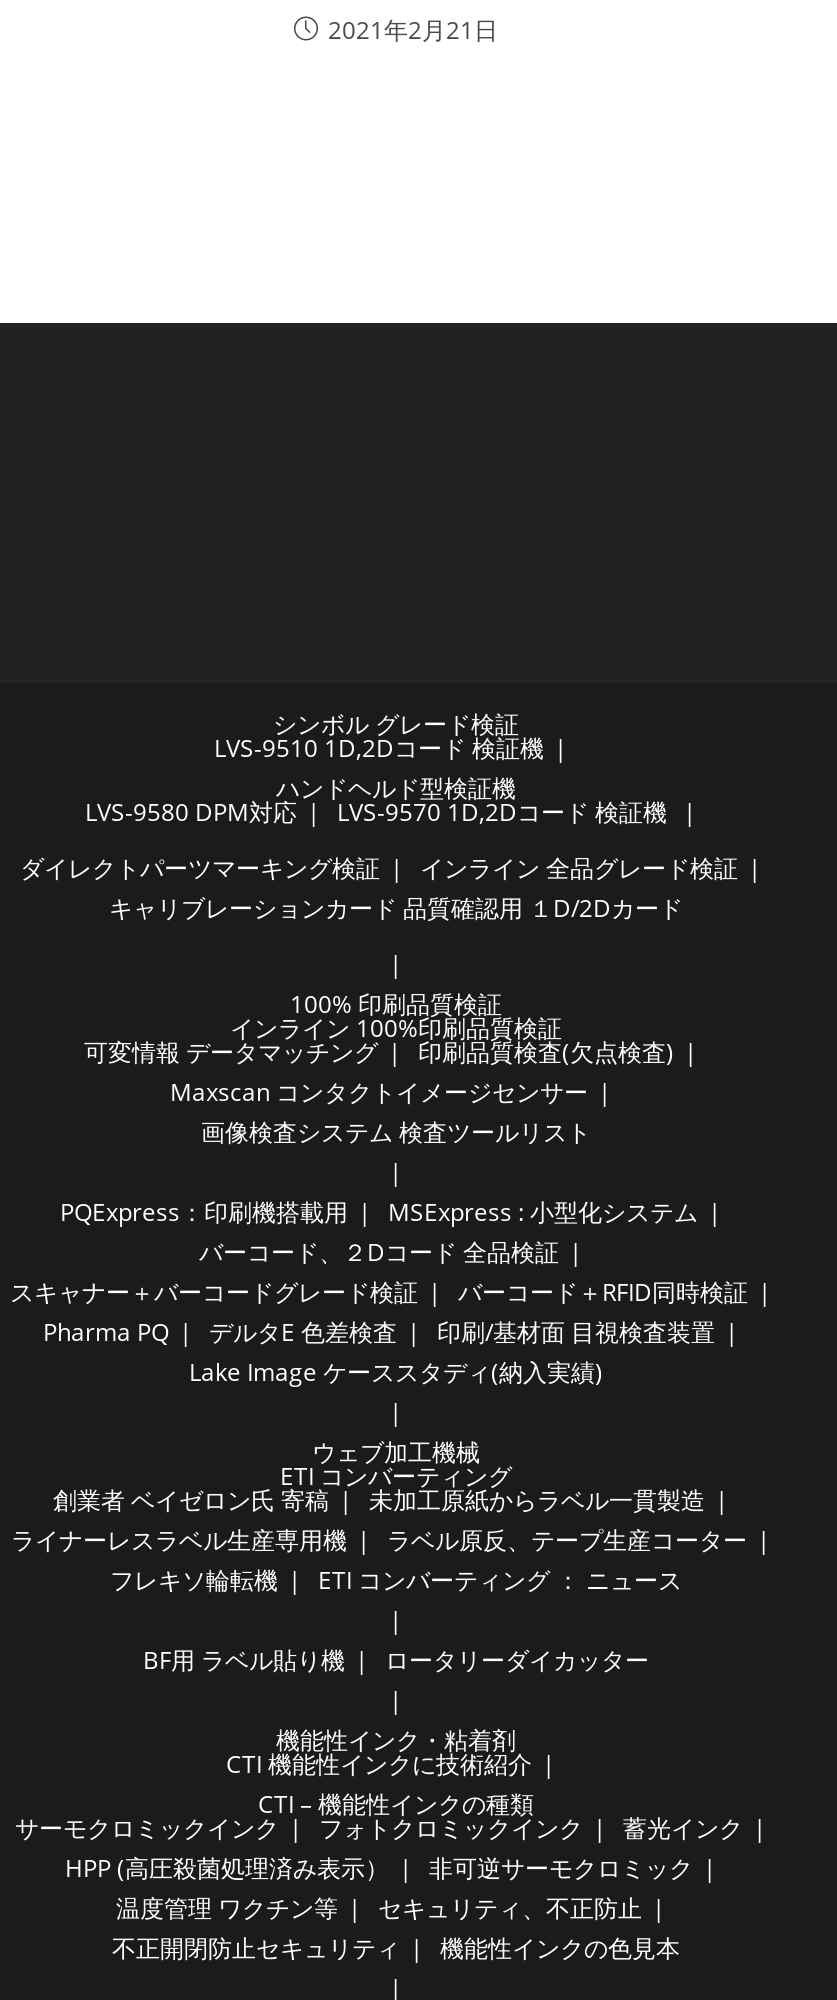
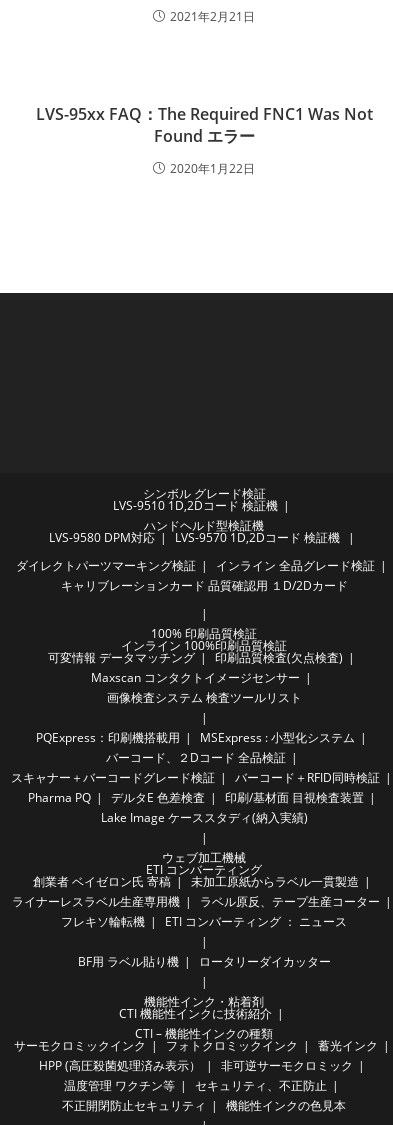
none -> [35,103,372,177] LVS-95xx FAQ：The Required FNC1 Was Not | Found エラー | 2020年1月22日

